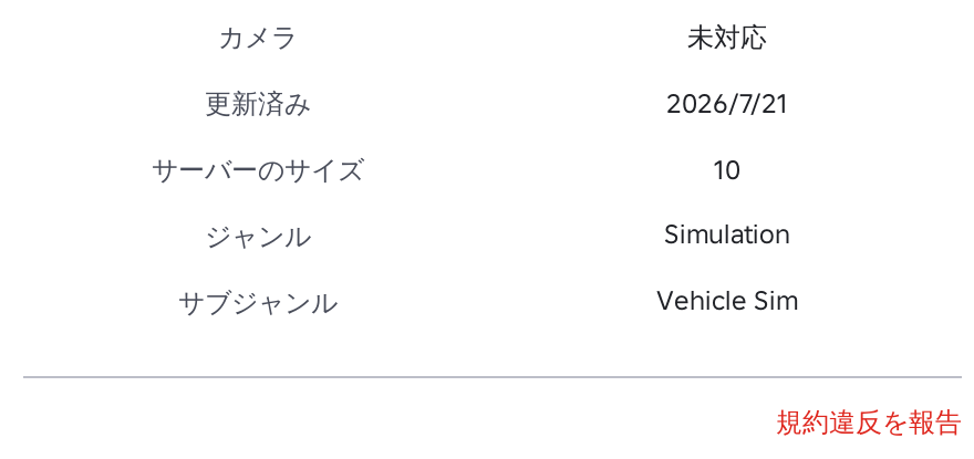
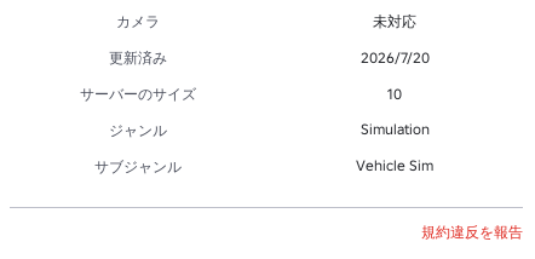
[666,85,788,118] 2026/7/21 -> [360,48,429,66] 2026/7/20

